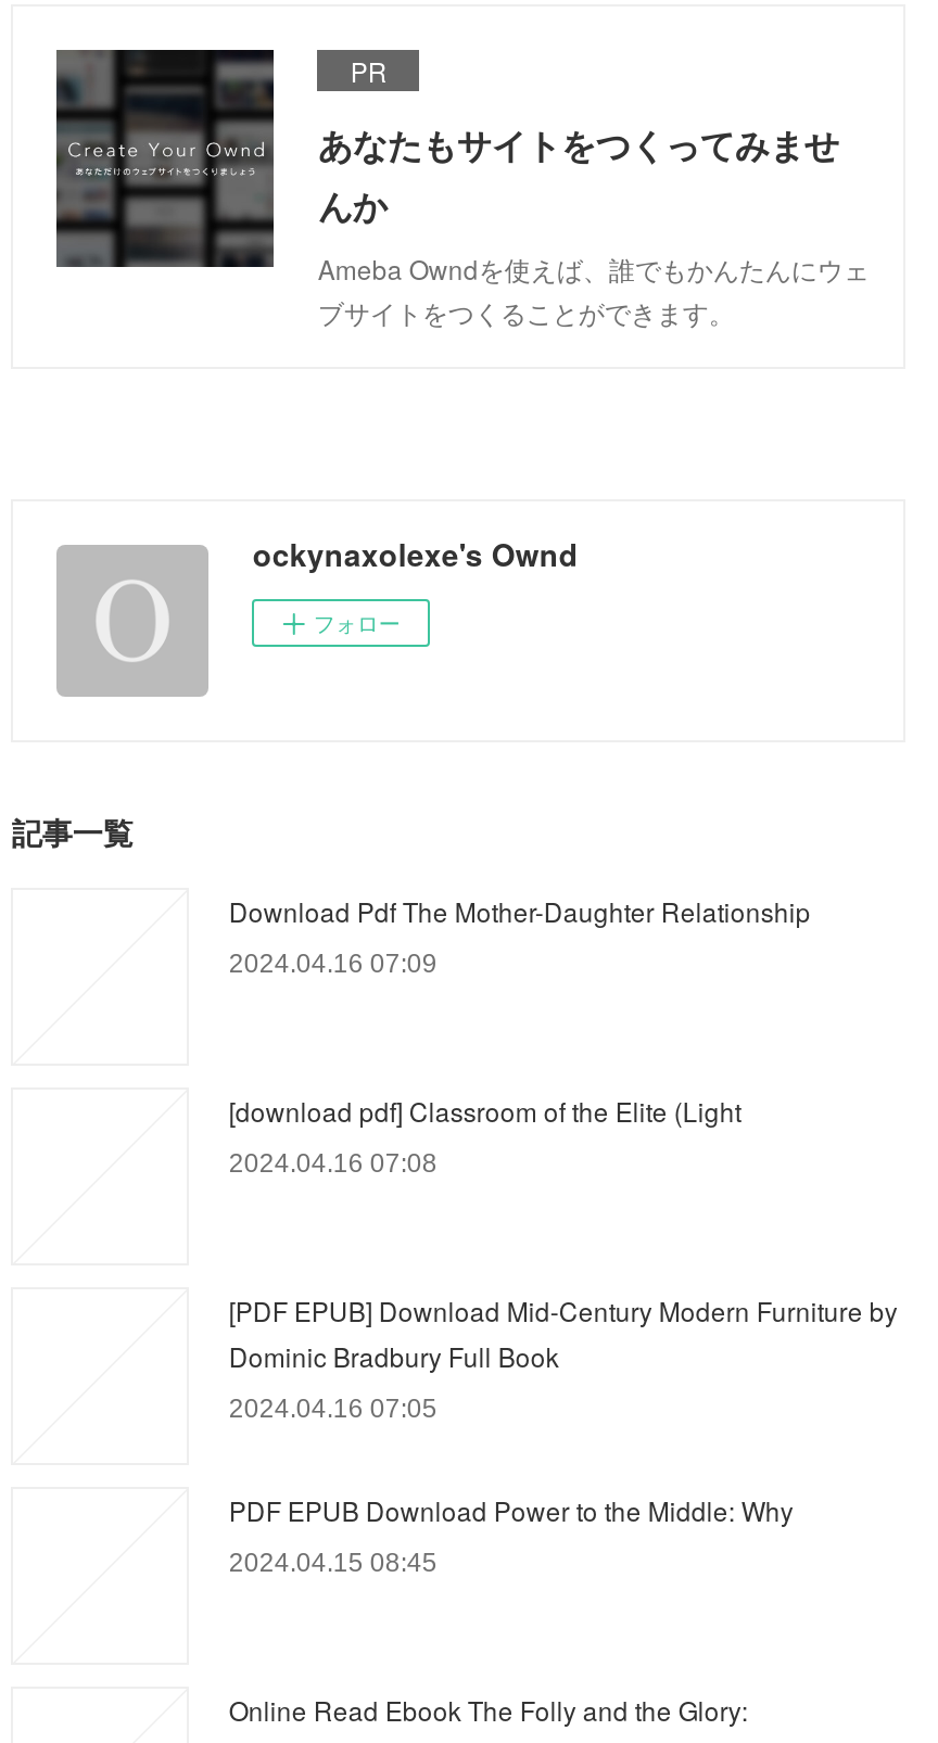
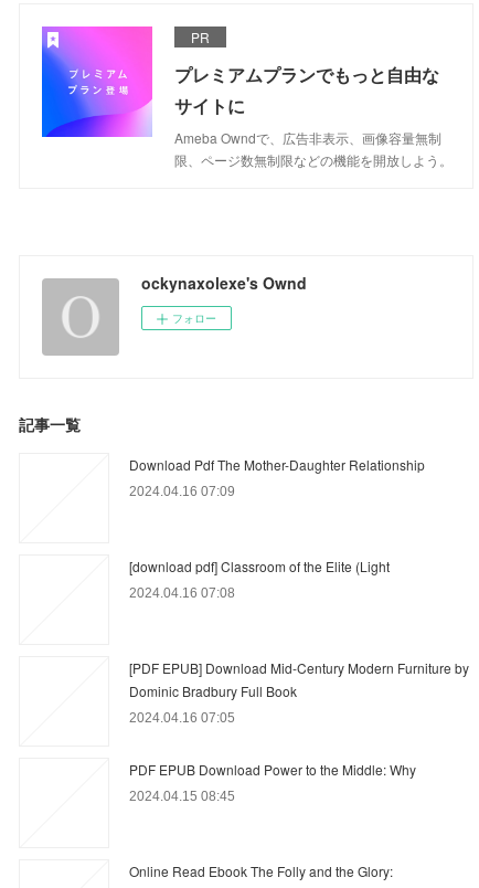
[54,48,869,329] [image] | あなたもサイトをつくってみませ | んか | Ameba Owndを使えば、誰でもかんたんにウェ | ブサイトをつくることができます。 -> [41,25,453,169] [image] | プレミアムプランでもっと自由な | サイトに | Ameba Owndで、広告非表示、画像容量無制 | 限、ページ数無制限などの機能を開放しよう。

